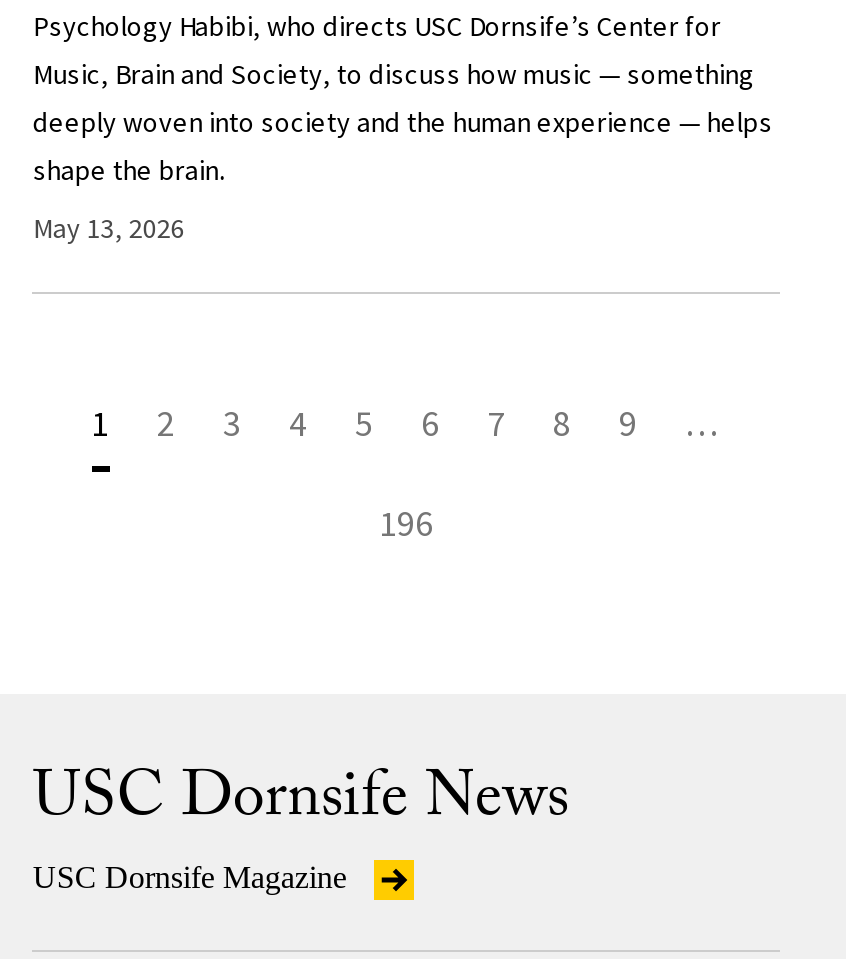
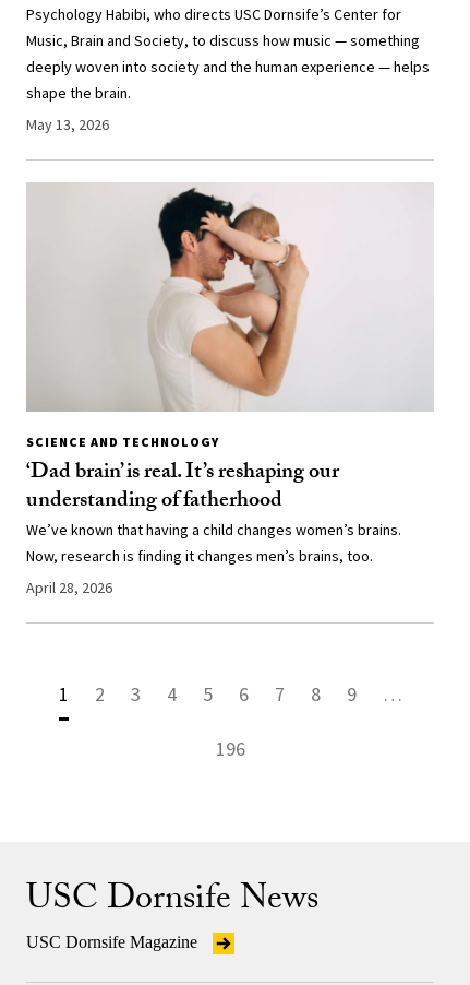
none -> [26,182,434,597] [image] | SCIENCE AND TECHNOLOGY | ‘Dad brain’ is real. It’s reshaping our | understanding of fatherhood | We’ve known that having a child changes women’s brains. | Now, research is finding it changes men’s brains, too. | April 28, 2026

